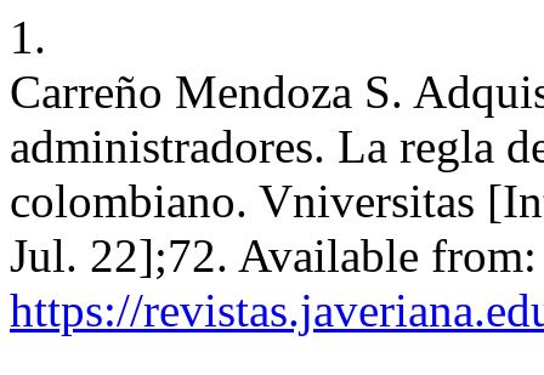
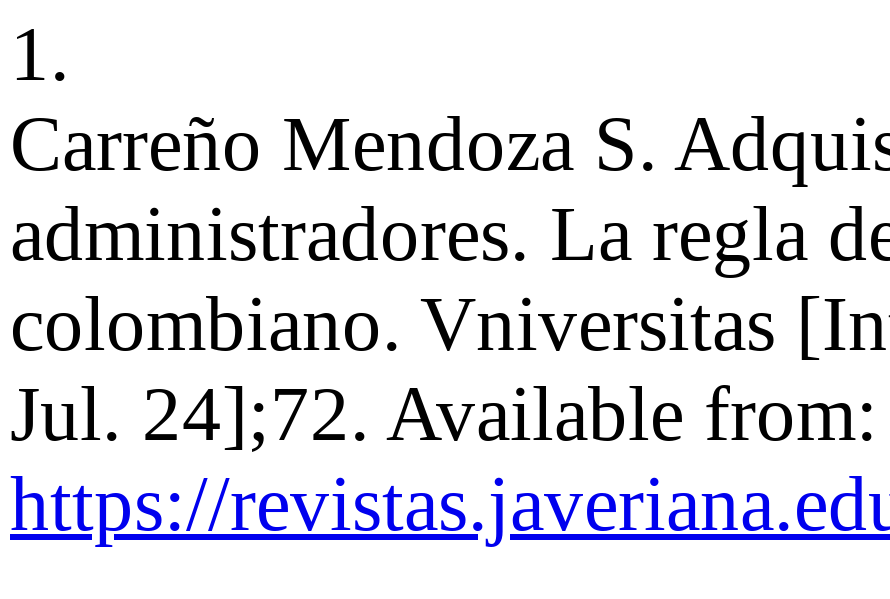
[10,229,537,282] Jul. 22];72. Available from: -> [10,370,878,456] Jul. 24];72. Available from:

